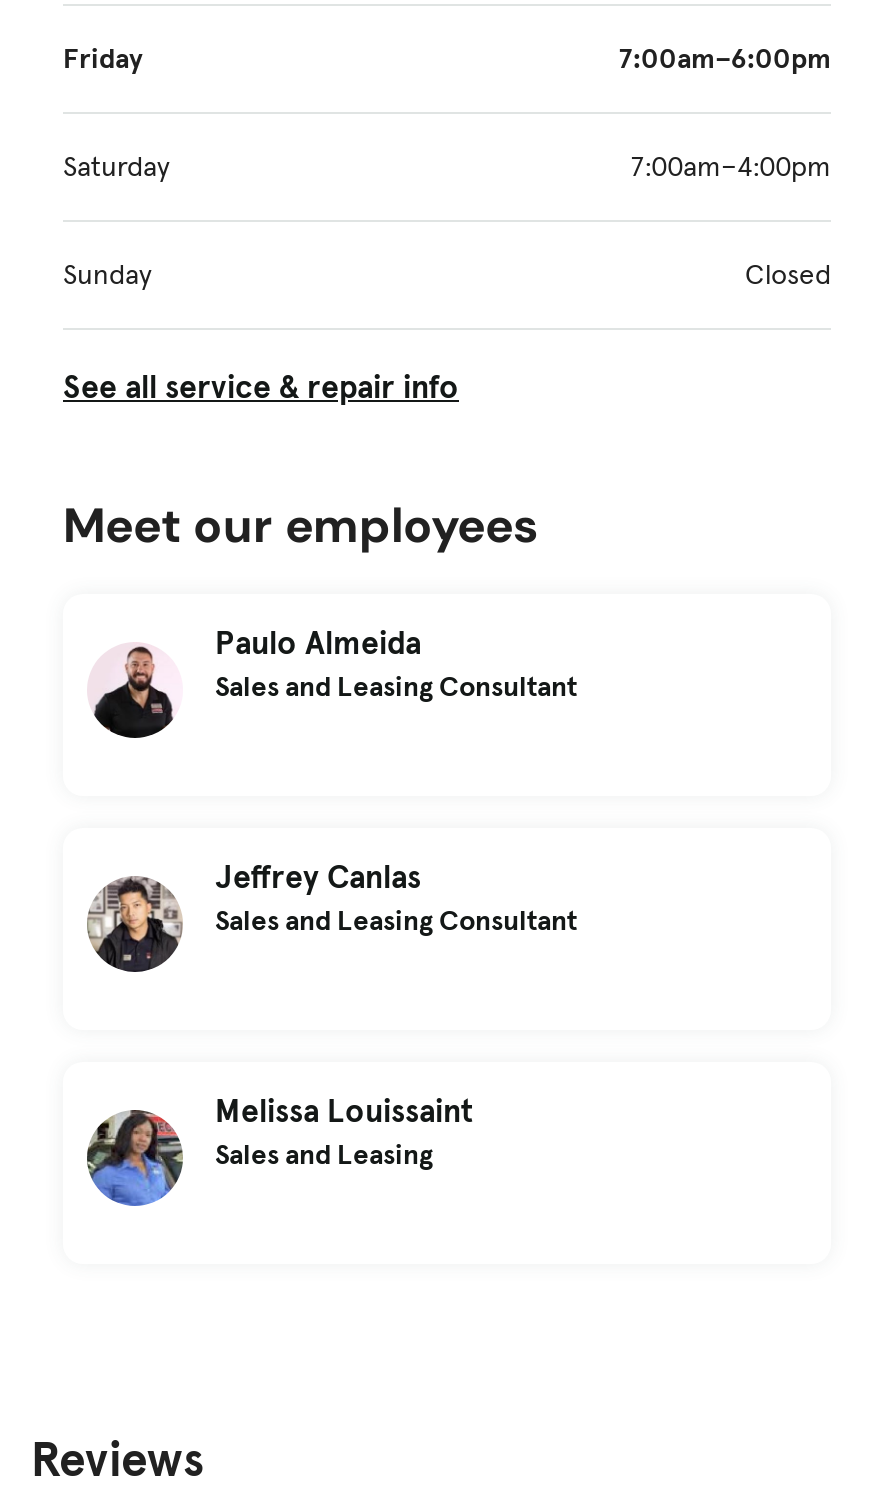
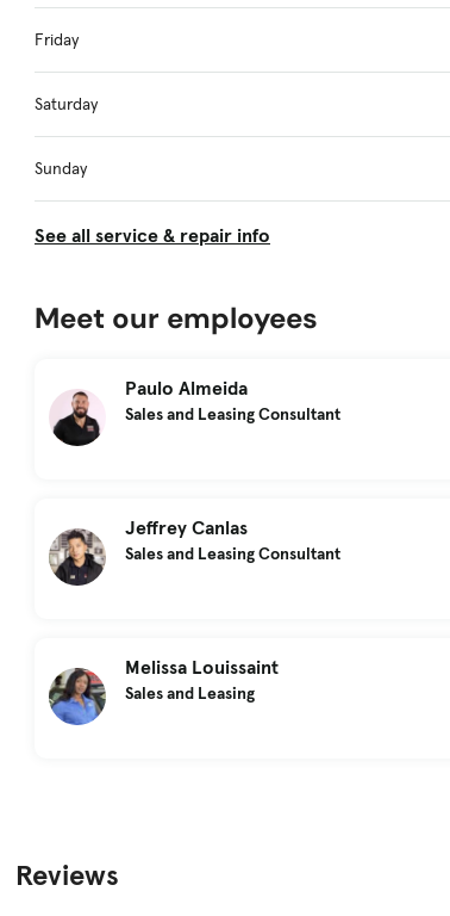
[619,40,831,76] 7:00am–6:00pm -> none
[631,148,831,184] 7:00am–4:00pm -> none
[745,256,831,292] Closed -> none

